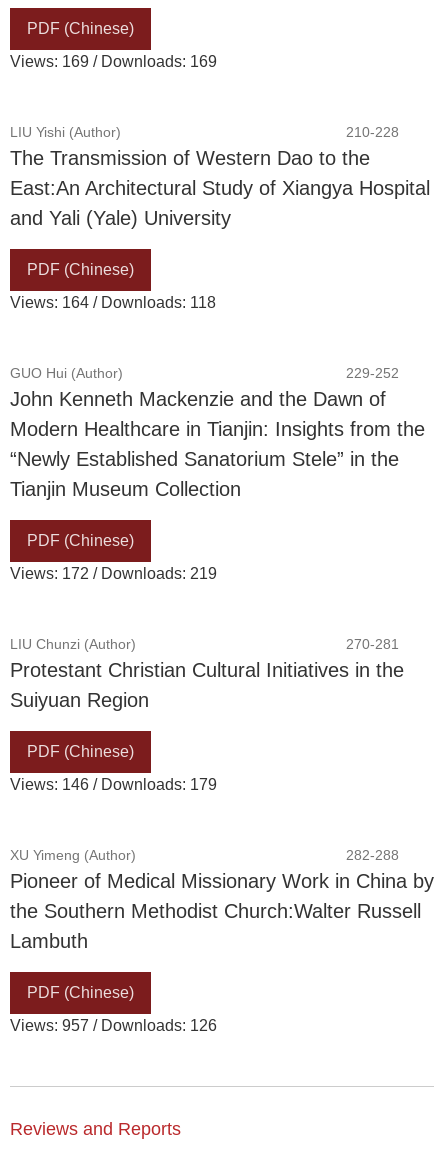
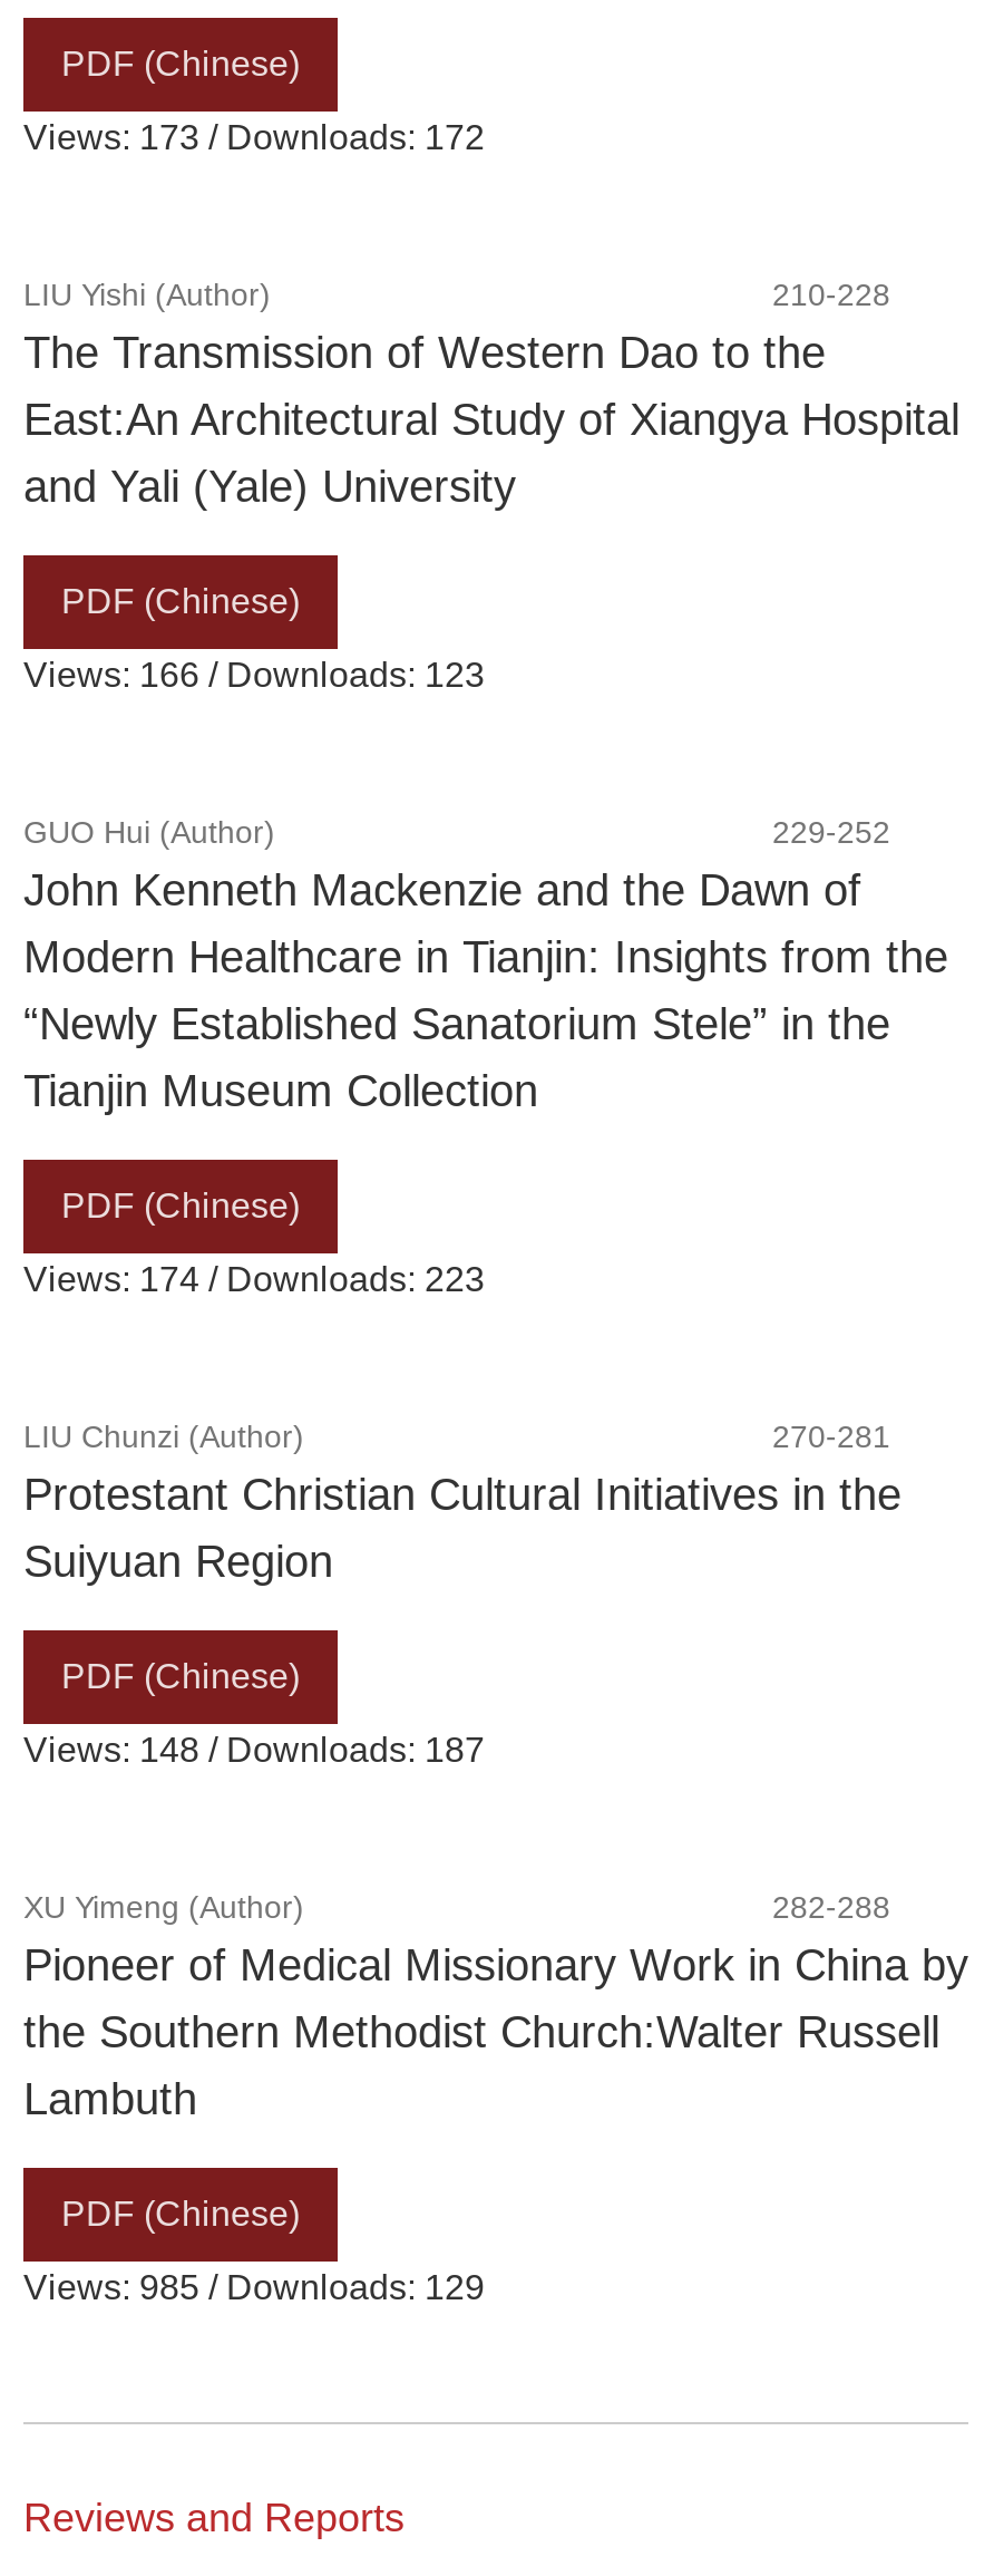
[10,53,217,70] Views: 169 / Downloads: 169 -> [23,119,485,157] Views: 173 / Downloads: 172
[10,294,216,311] Views: 164 / Downloads: 118 -> [23,656,485,694] Views: 166 / Downloads: 123
[10,565,217,582] Views: 172 / Downloads: 219 -> [23,1261,485,1299] Views: 174 / Downloads: 223
[10,776,217,793] Views: 146 / Downloads: 179 -> [23,1731,485,1769] Views: 148 / Downloads: 187
[10,1017,217,1034] Views: 957 / Downloads: 126 -> [23,2269,485,2307] Views: 985 / Downloads: 129

